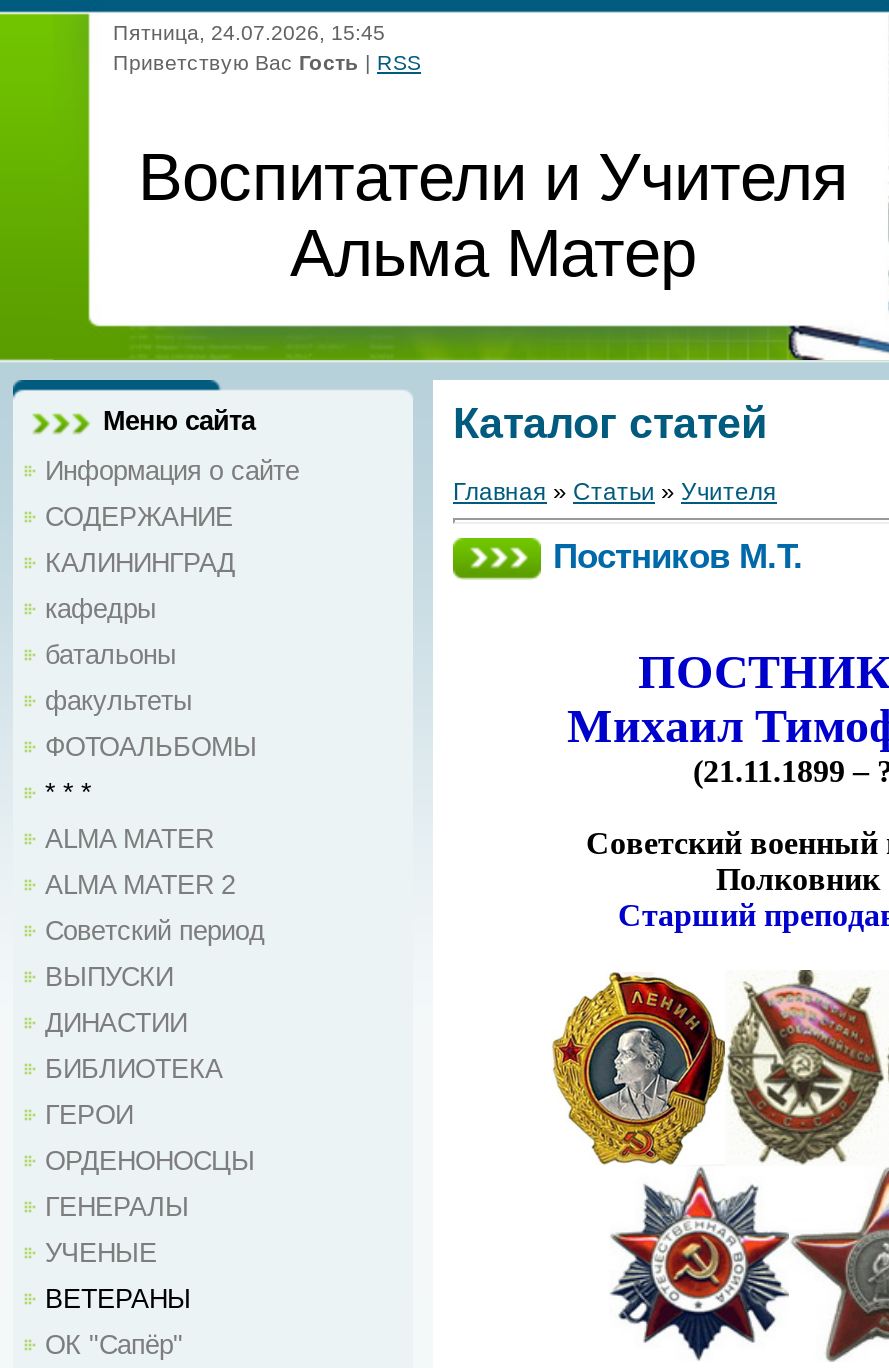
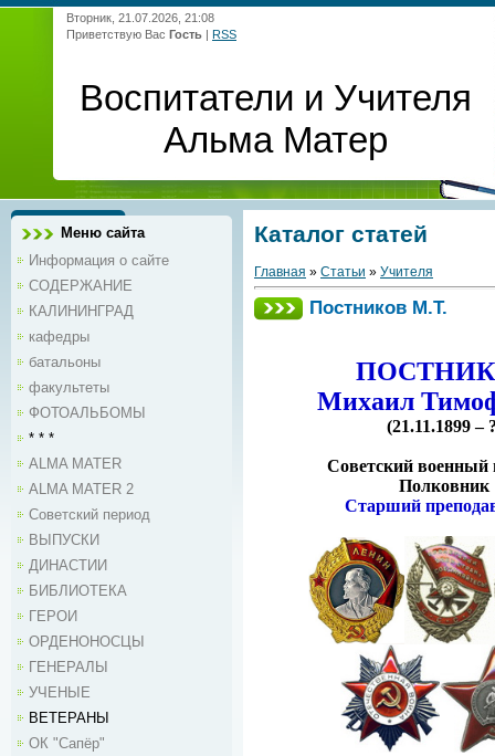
[113,20,385,44] Пятница, 24.07.2026, 15:45 -> [66,11,214,24] Вторник, 21.07.2026, 21:08

